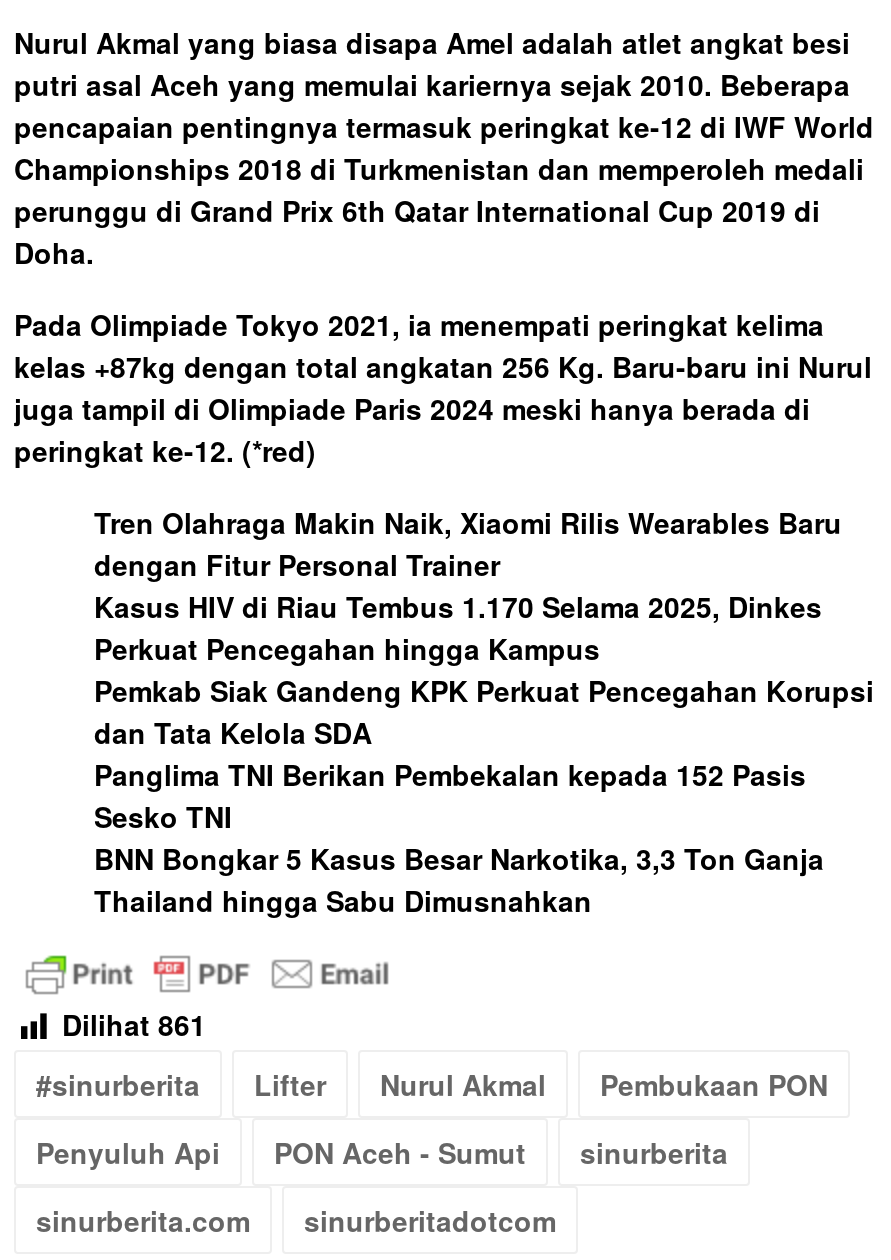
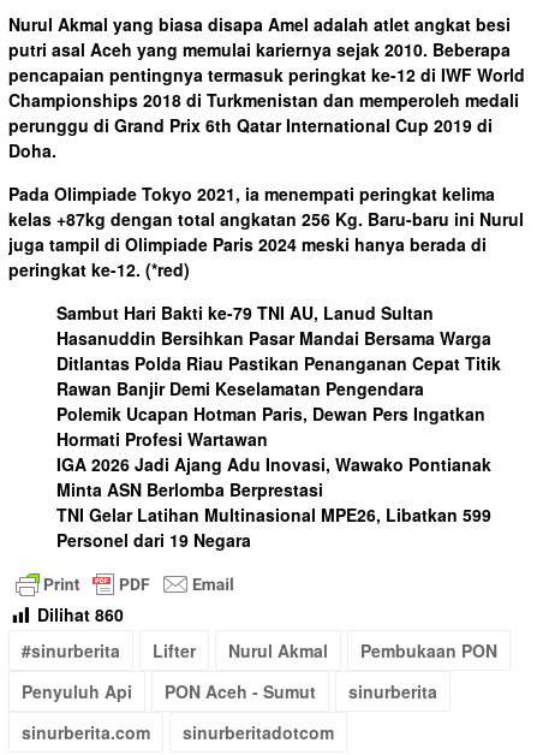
[94,502,874,920] Tren Olahraga Makin Naik, Xiaomi Rilis Wearables Baru | dengan Fitur Personal Trainer | Kasus HIV di Riau Tembus 1.170 Selama 2025, Dinkes | Perkuat Pencegahan hingga Kampus | Pemkab Siak Gandeng KPK Perkuat Pencegahan Korupsi | dan Tata Kelola SDA | Panglima TNI Berikan Pembekalan kepada 152 Pasis | Sesko TNI | BNN Bongkar 5 Kasus Besar Narkotika, 3,3 Ton Ganja | Thailand hingga Sabu Dimusnahkan -> [56,301,501,552] Sambut Hari Bakti ke-79 TNI AU, Lanud Sultan | Hasanuddin Bersihkan Pasar Mandai Bersama Warga | Ditlantas Polda Riau Pastikan Penanganan Cepat Titik | Rawan Banjir Demi Keselamatan Pengendara | Polemik Ucapan Hotman Paris, Dewan Pers Ingatkan | Hormati Profesi Wartawan | IGA 2026 Jadi Ajang Adu Inovasi, Wawako Pontianak | Minta ASN Berlomba Berprestasi | TNI Gelar Latihan Multinasional MPE26, Libatkan 599 | Personel dari 19 Negara
[62,1005,206,1045] Dilihat 861 -> [37,603,124,627] Dilihat 860

